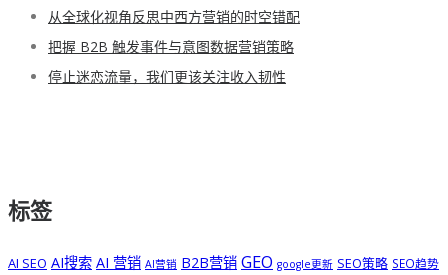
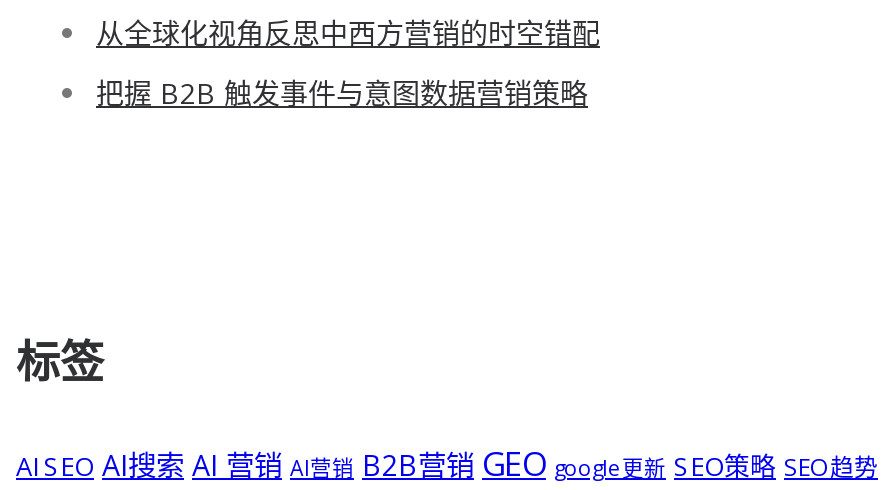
[48,67,286,86] 停止迷恋流量，我们更该关注收入韧性 -> none

